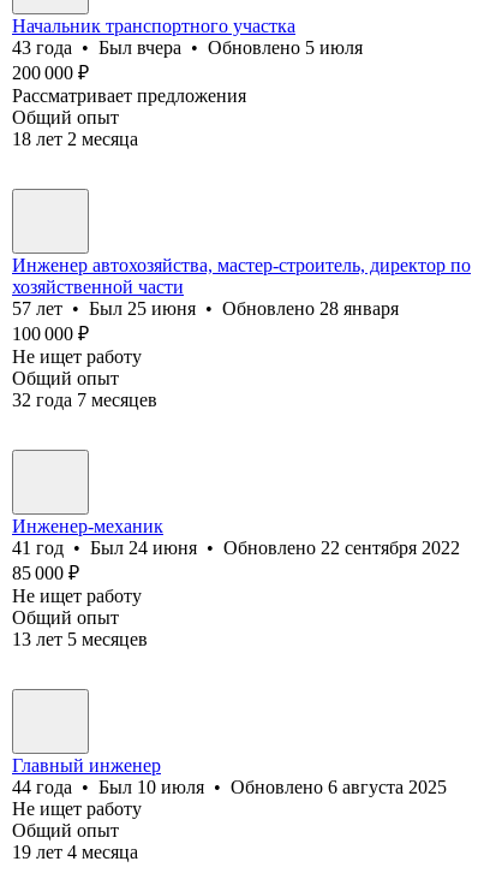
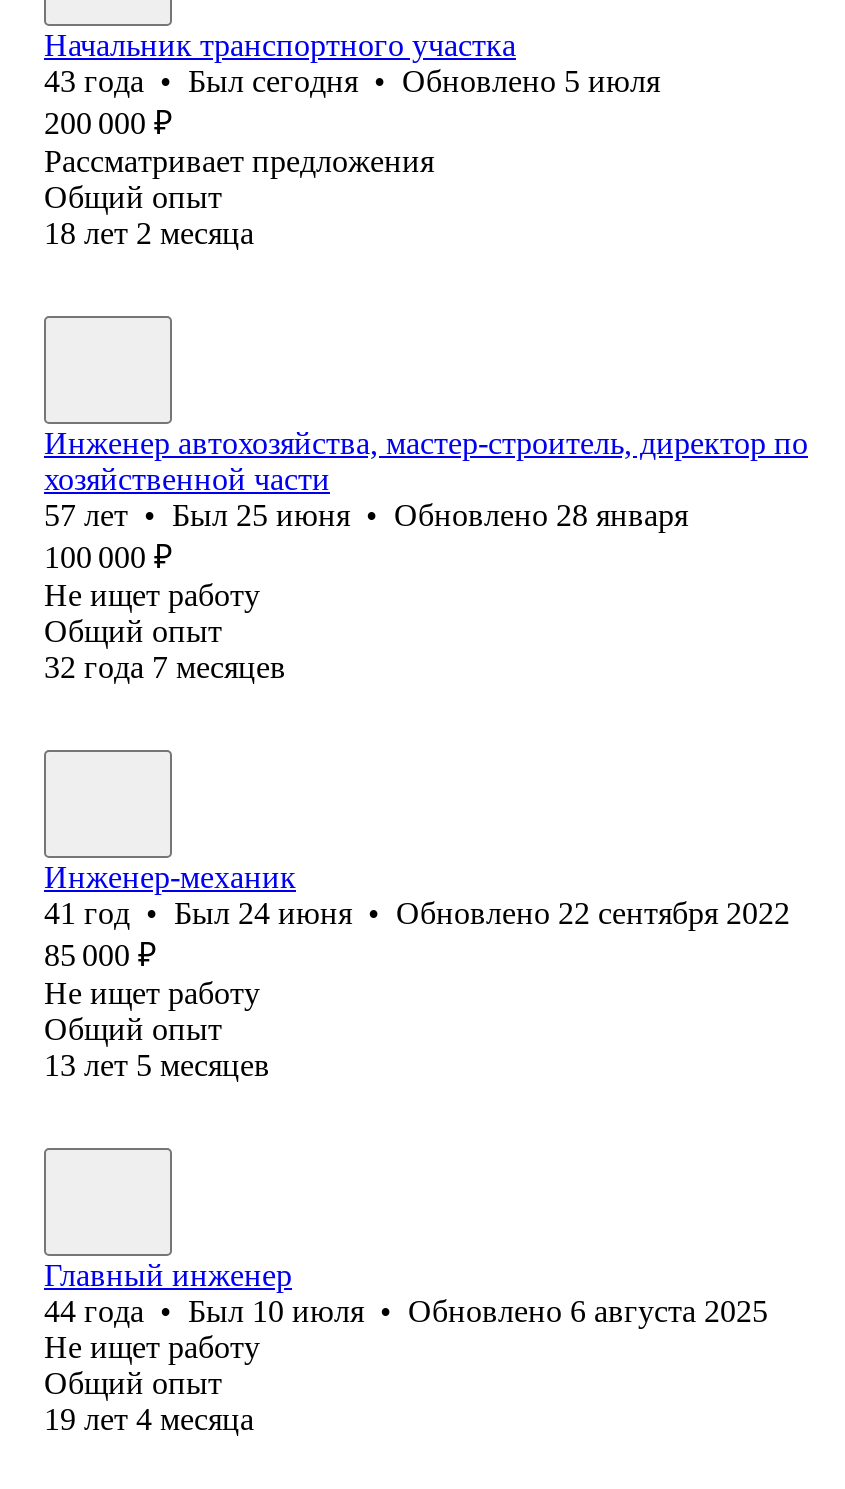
[12,37,363,58] 43 года • Был вчера • Обновлено 5 июля -> [44,64,660,98] 43 года • Был сегодня • Обновлено 5 июля

